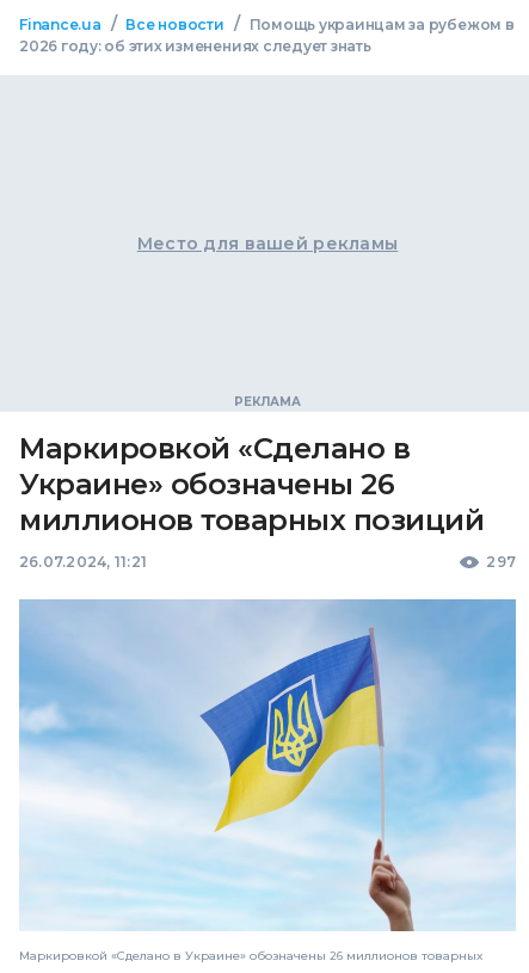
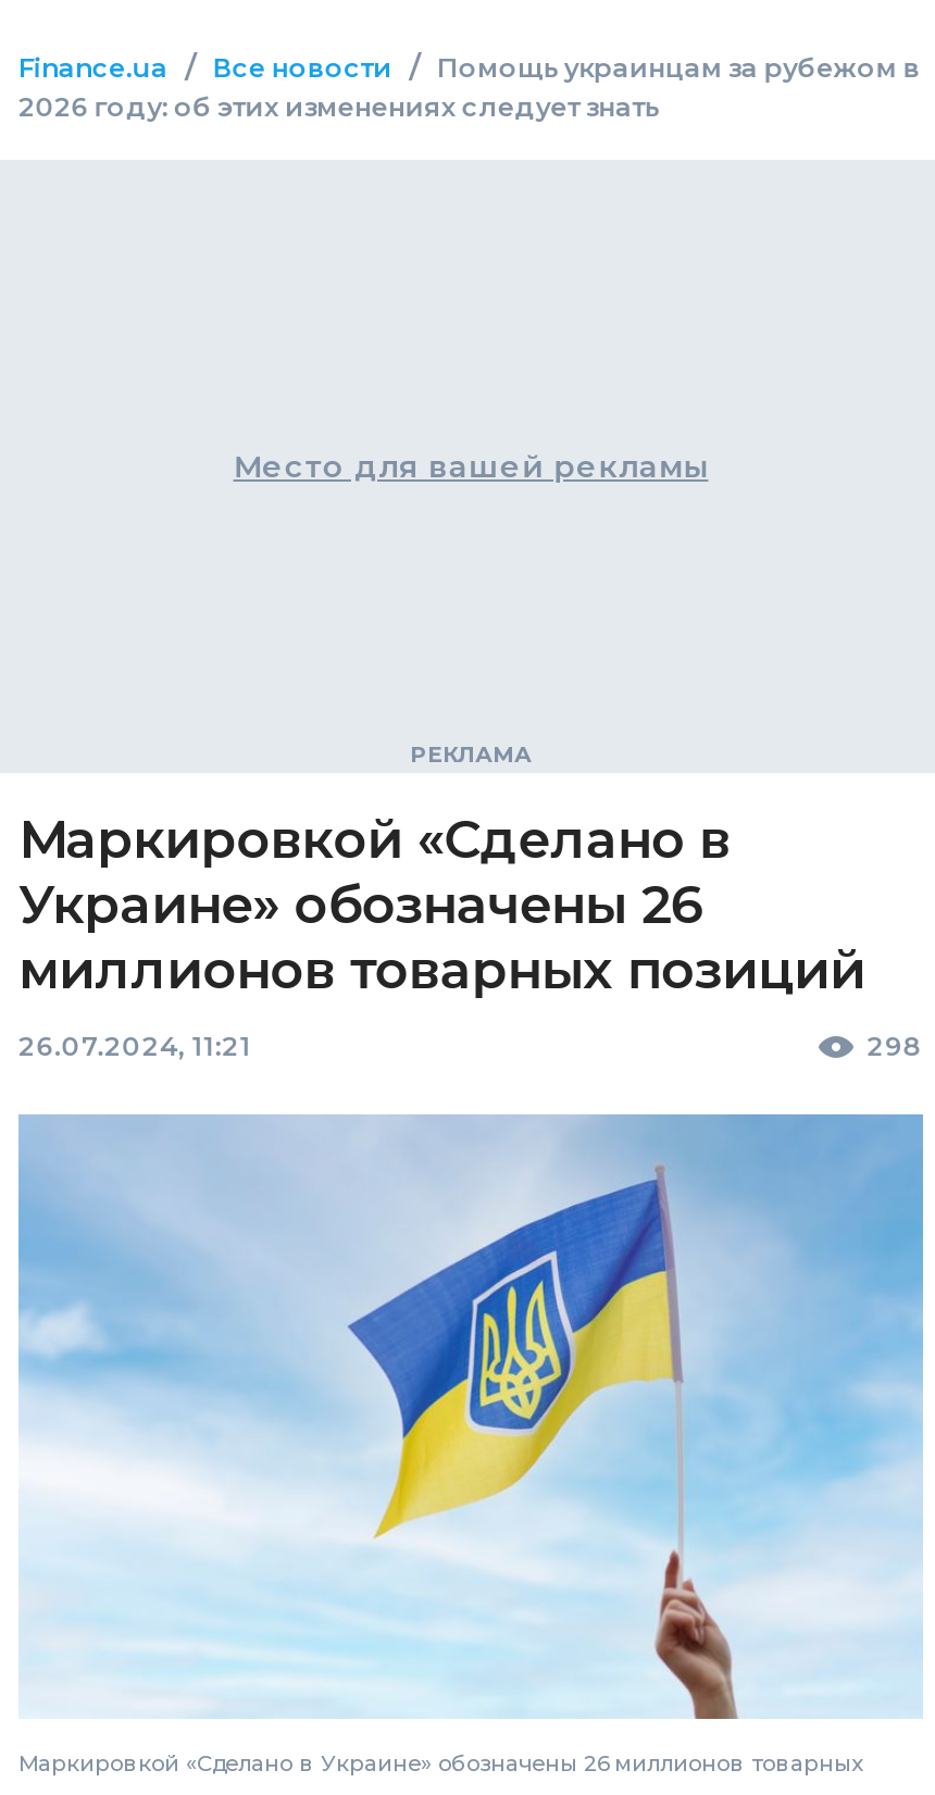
[486,553,516,571] 297 -> [867,1030,923,1063] 298

